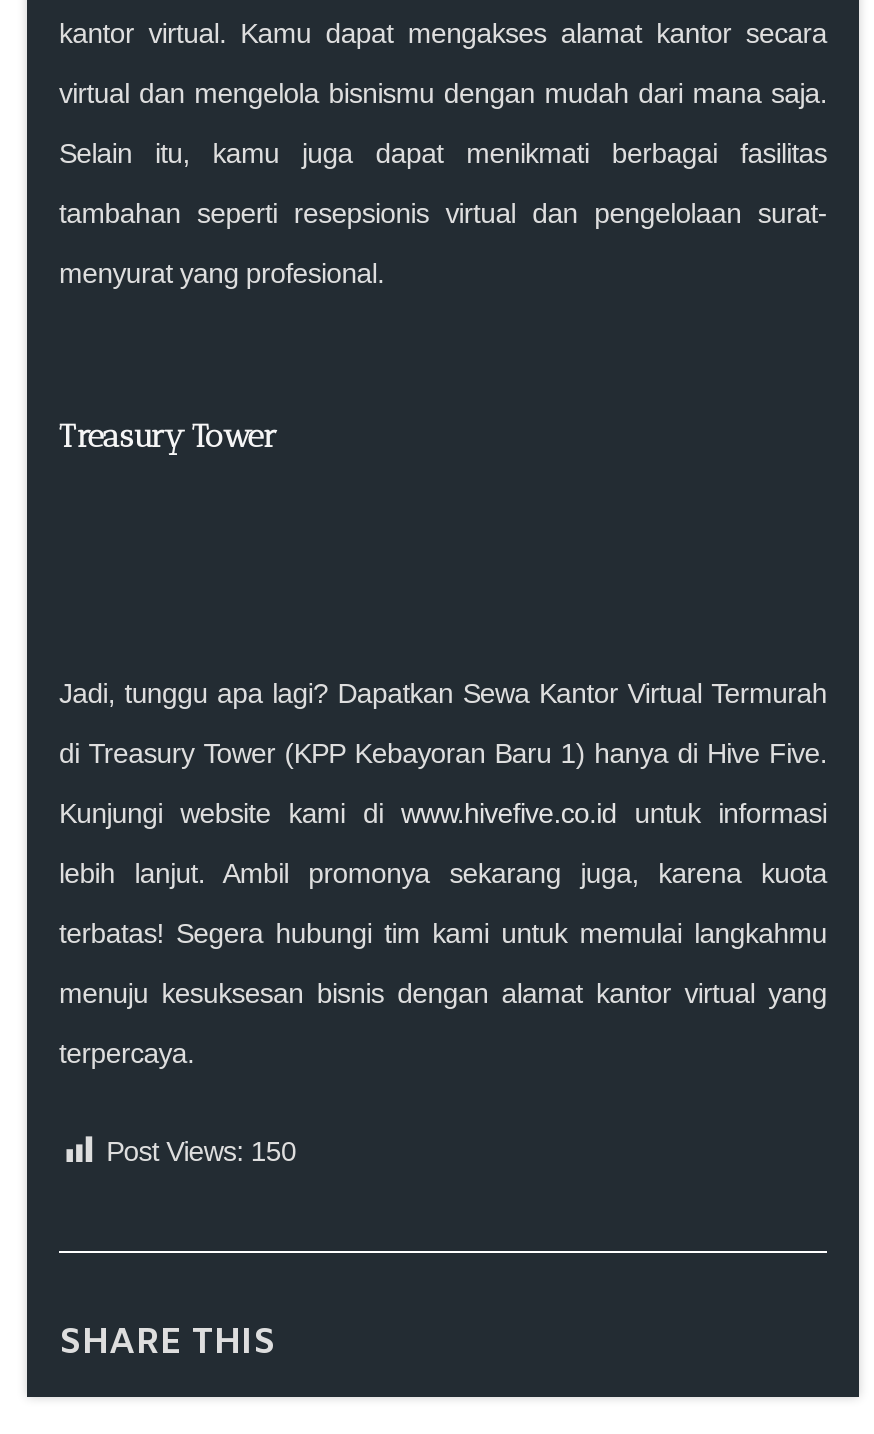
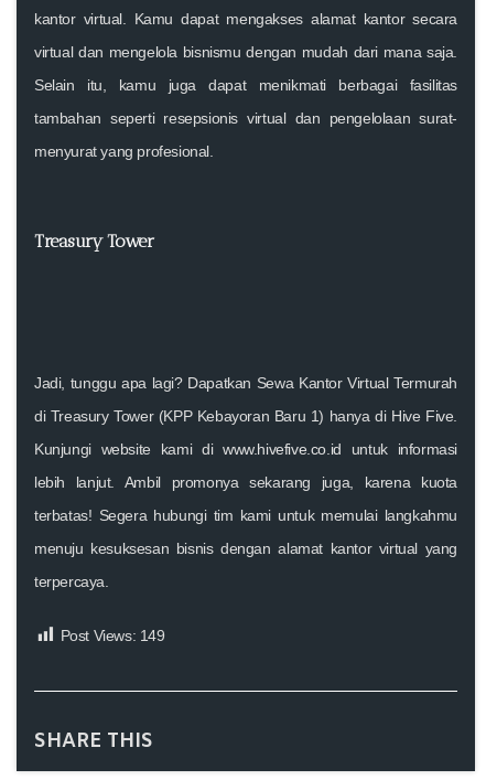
[106,1135,296,1167] Post Views: 150 -> [60,627,165,644] Post Views: 149

